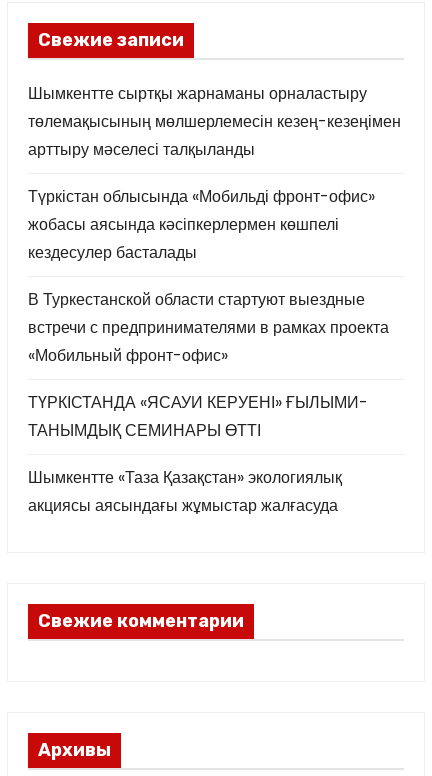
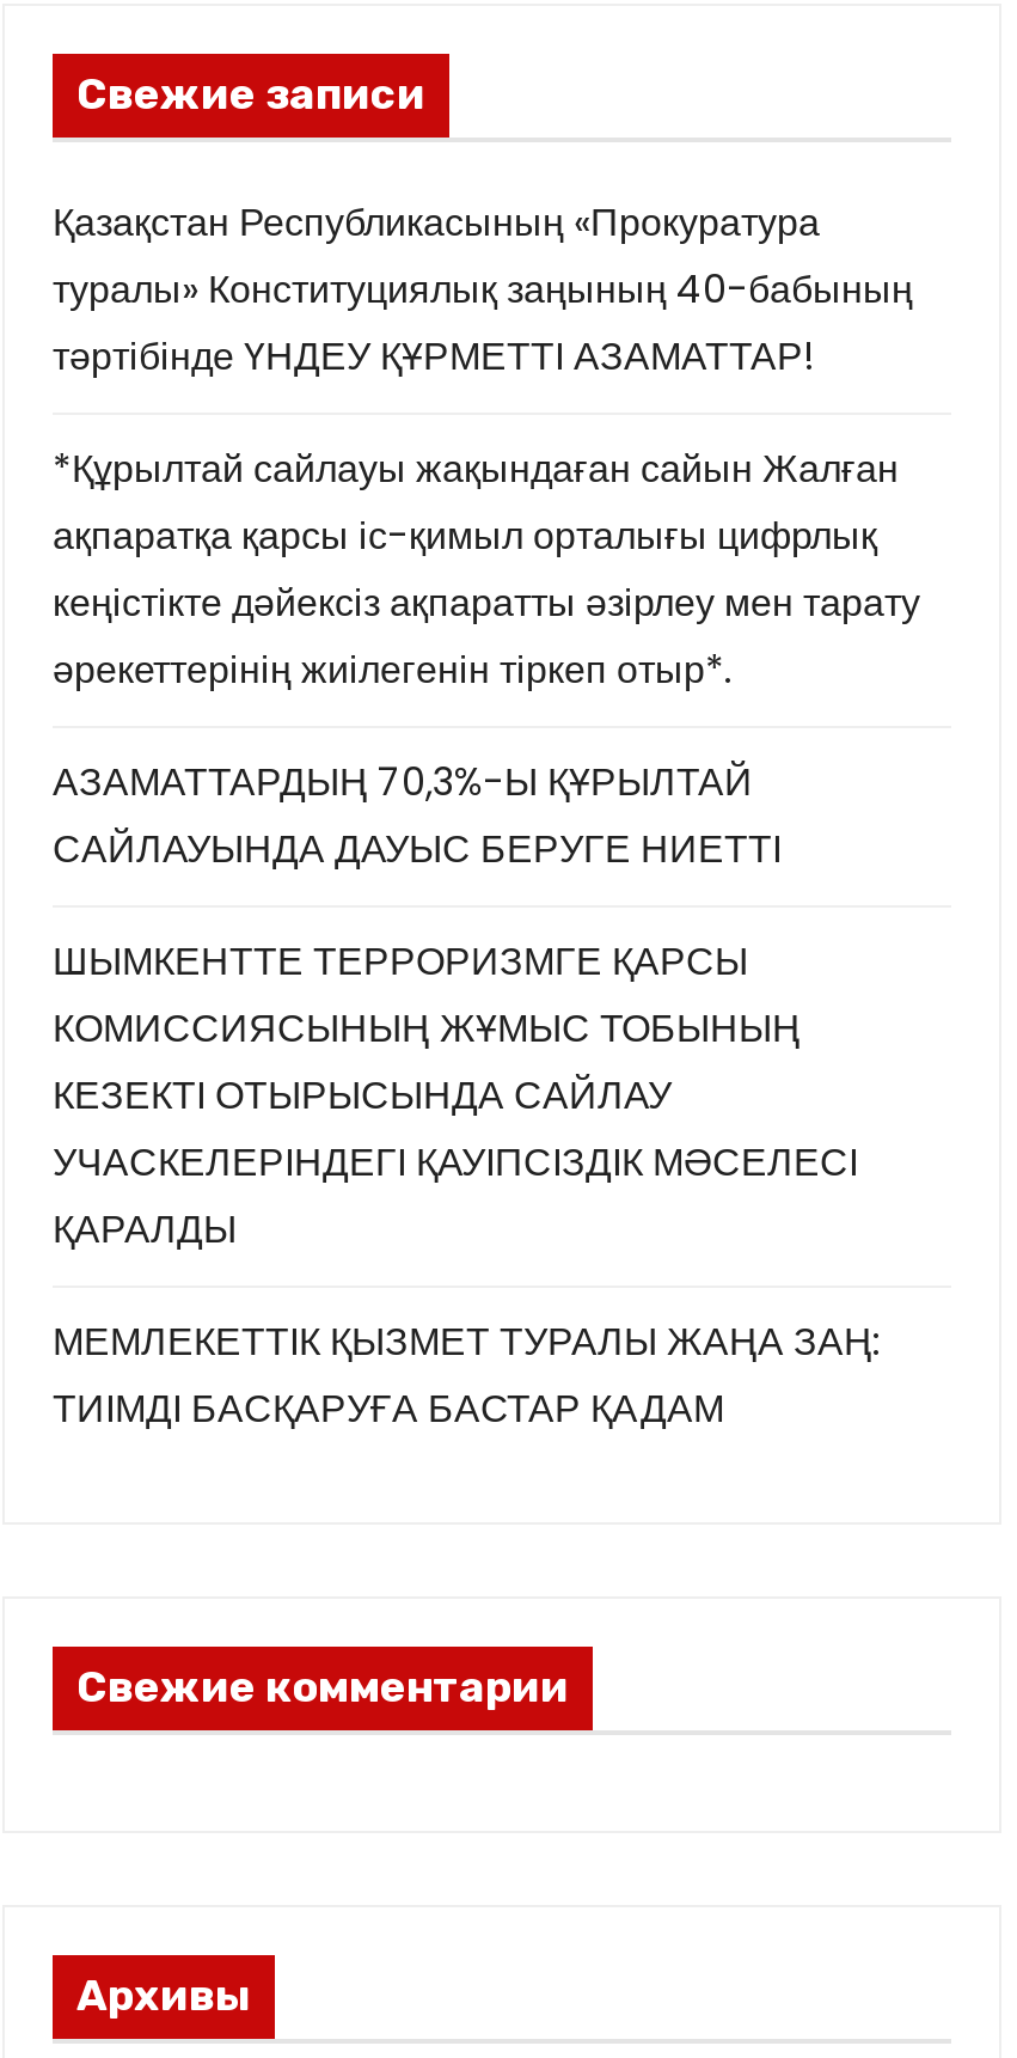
[28,81,401,160] Шымкентте сыртқы жарнаманы орналастыру | төлемақысының мөлшерлемесін кезең-кезеңімен | арттыру мәселесі талқыланды -> [53,195,913,384] Қазақстан Республикасының «Прокуратура | туралы» Конституциялық заңының 40-бабының | тәртібінде ҮНДЕУ ҚҰРМЕТТІ АЗАМАТТАР!
[28,184,375,263] Түркістан облысында «Мобильді фронт-офис» | жобасы аясында кәсіпкерлермен көшпелі | кездесулер басталады -> [53,441,920,697] *Құрылтай сайлауы жақындаған сайын Жалған | ақпаратқа қарсы іс-қимыл орталығы цифрлық | кеңістікте дәйексіз ақпаратты әзірлеу мен тарату | әрекеттерінің жиілегенін тіркеп отыр*.
[28,287,389,366] В Туркестанской области стартуют выездные | встречи с предпринимателями в рамках проекта | «Мобильный фронт-офис» -> [53,755,782,877] АЗАМАТТАРДЫҢ 70,3%-Ы ҚҰРЫЛТАЙ | САЙЛАУЫНДА ДАУЫС БЕРУГЕ НИЕТТІ
[28,390,368,441] ТҮРКІСТАНДА «ЯСАУИ КЕРУЕНІ» ҒЫЛЫМИ- | ТАНЫМДЫҚ СЕМИНАРЫ ӨТТІ -> [53,934,858,1257] ШЫМКЕНТТЕ ТЕРРОРИЗМГЕ ҚАРСЫ | КОМИССИЯСЫНЫҢ ЖҰМЫС ТОБЫНЫҢ | КЕЗЕКТІ ОТЫРЫСЫНДА САЙЛАУ | УЧАСКЕЛЕРІНДЕГІ ҚАУІПСІЗДІК МӘСЕЛЕСІ | ҚАРАЛДЫ
[28,465,342,516] Шымкентте «Таза Қазақстан» экологиялық | акциясы аясындағы жұмыстар жалғасуда -> [53,1314,880,1436] МЕМЛЕКЕТТІК ҚЫЗМЕТ ТУРАЛЫ ЖАҢА ЗАҢ: | ТИІМДІ БАСҚАРУҒА БАСТАР ҚАДАМ

